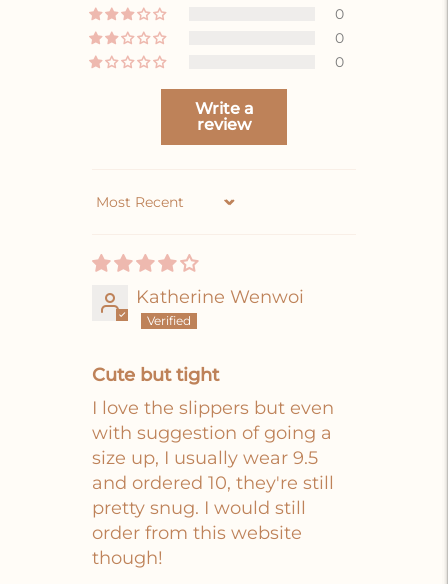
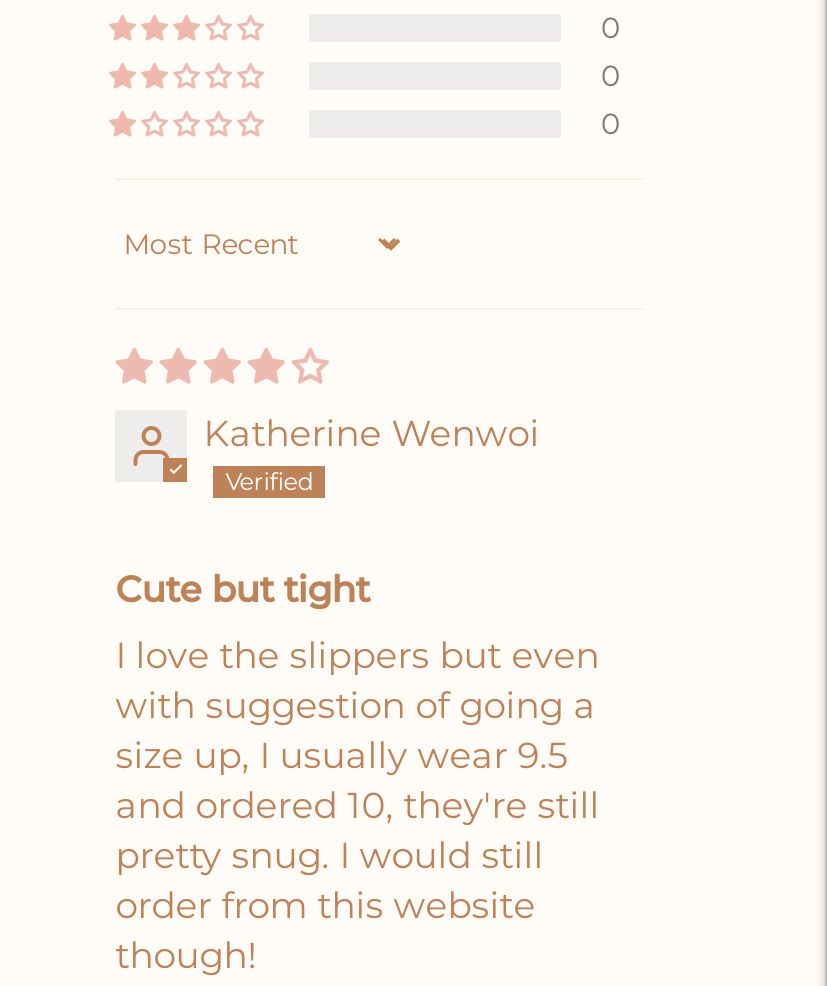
[194,99,253,134] Write a | review -> none

